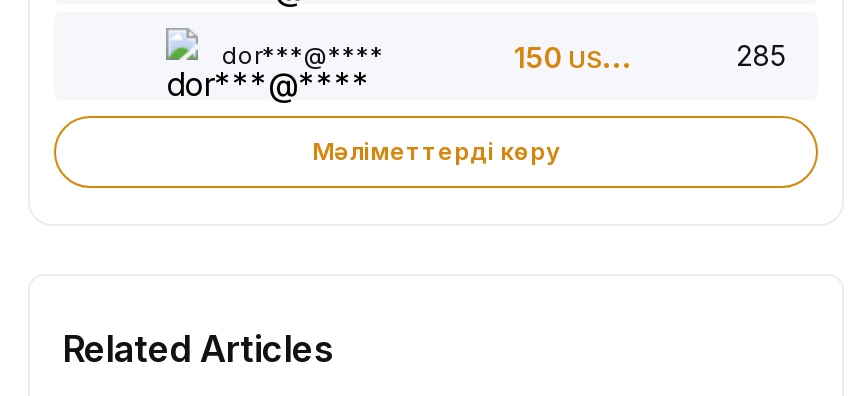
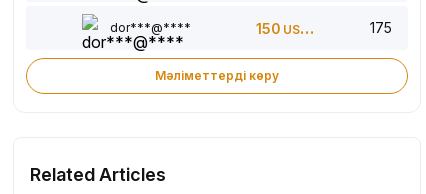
[736,39,786,73] 285 -> [370,19,392,36] 175

